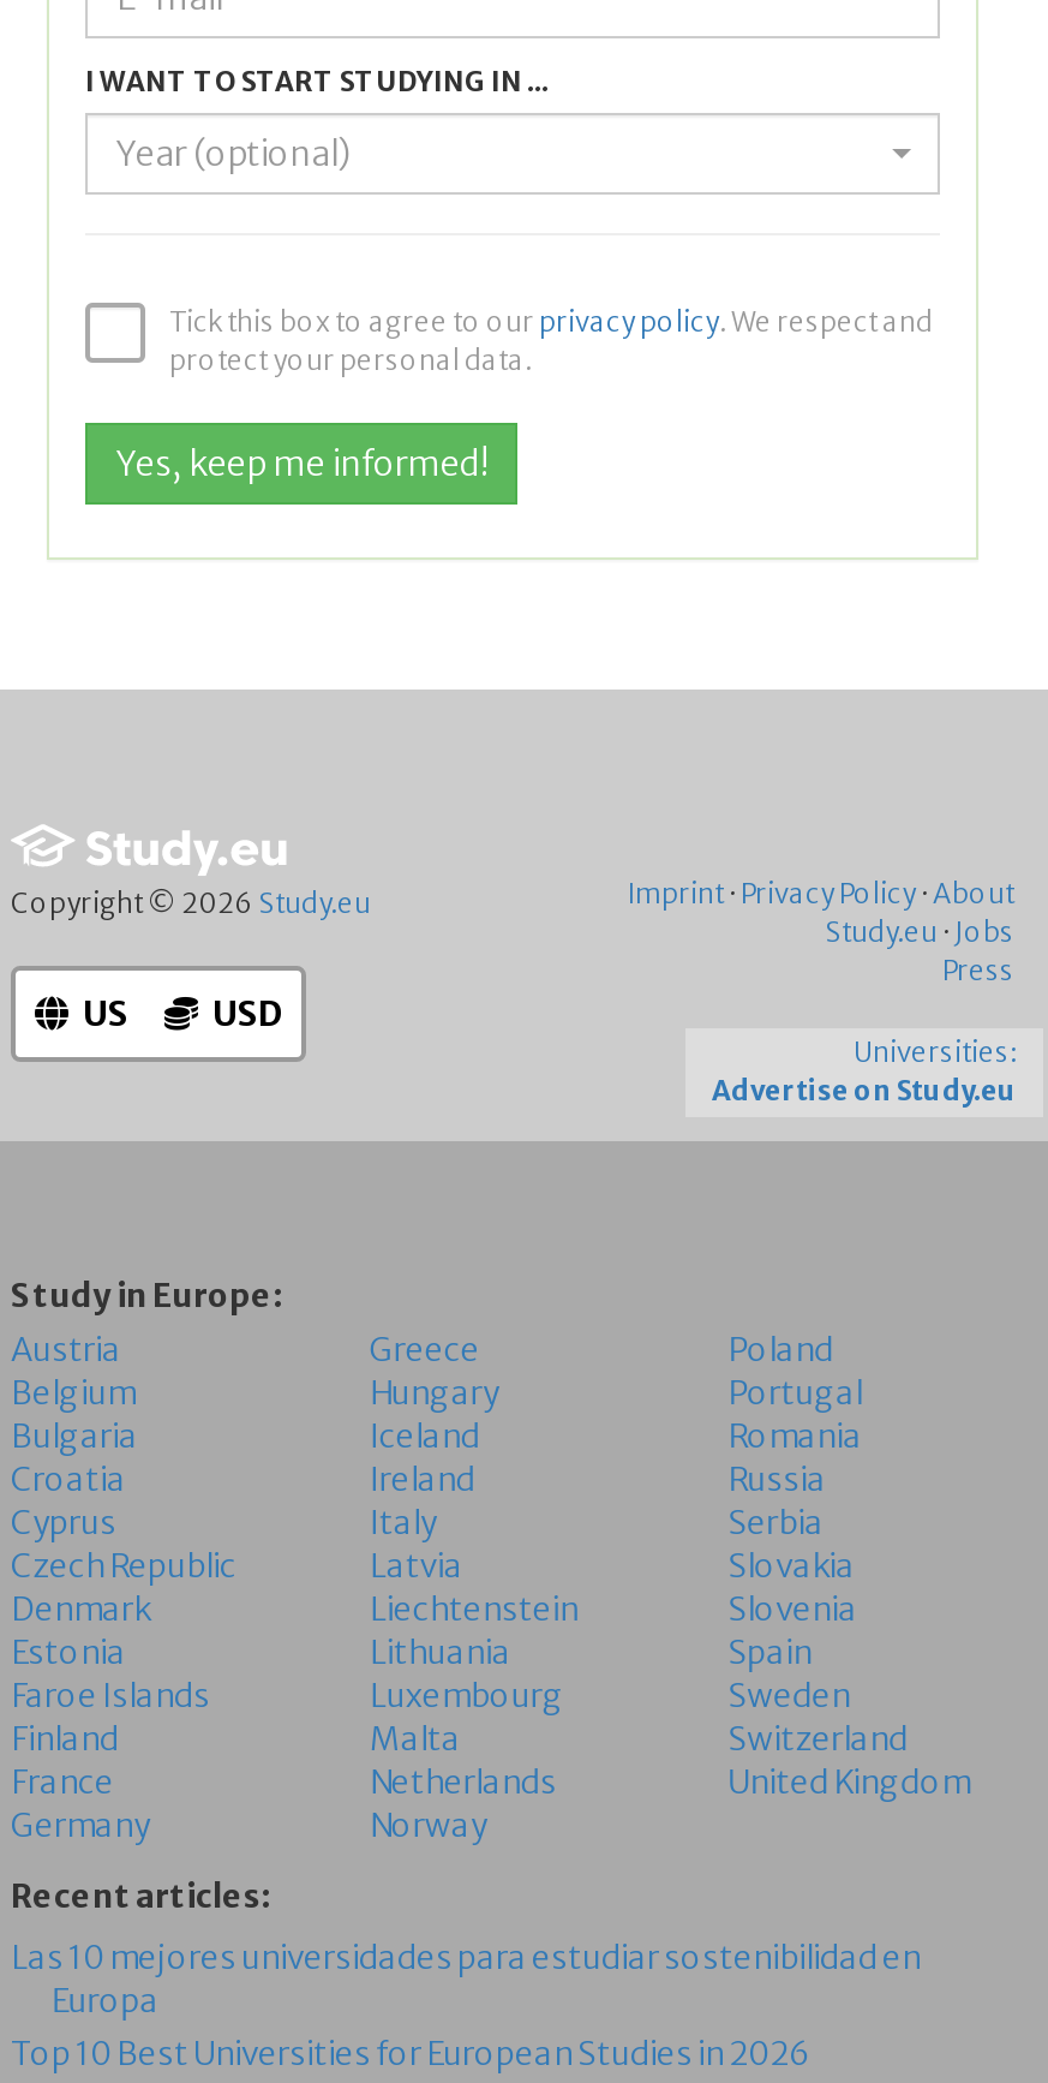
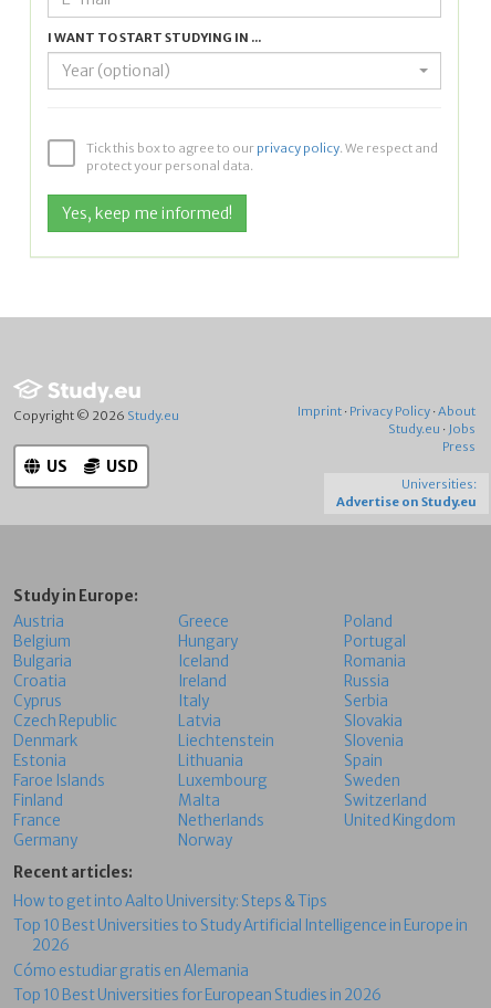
[11,1937,921,2021] Las 10 mejores universidades para estudiar sostenibilidad en | Europa -> [13,891,468,980] How to get into Aalto University: Steps & Tips | Top 10 Best Universities to Study Artificial Intelligence in Europe in | 2026 | Cómo estudiar gratis en Alemania

